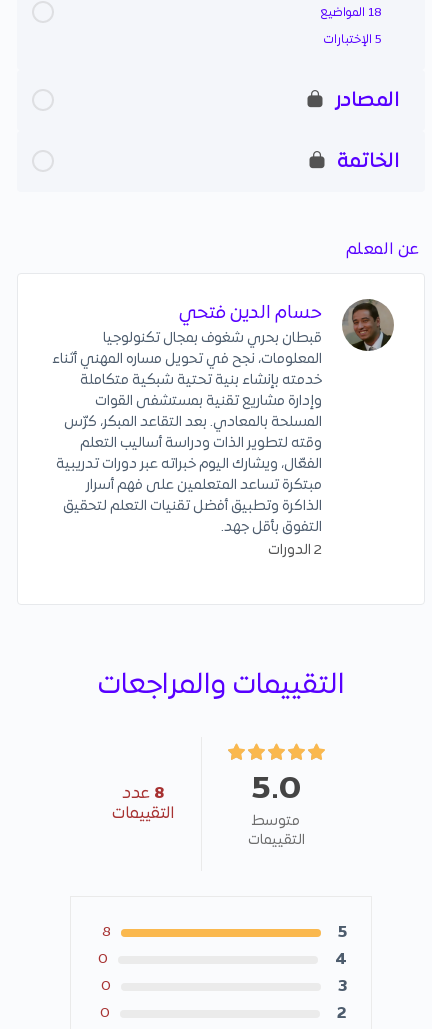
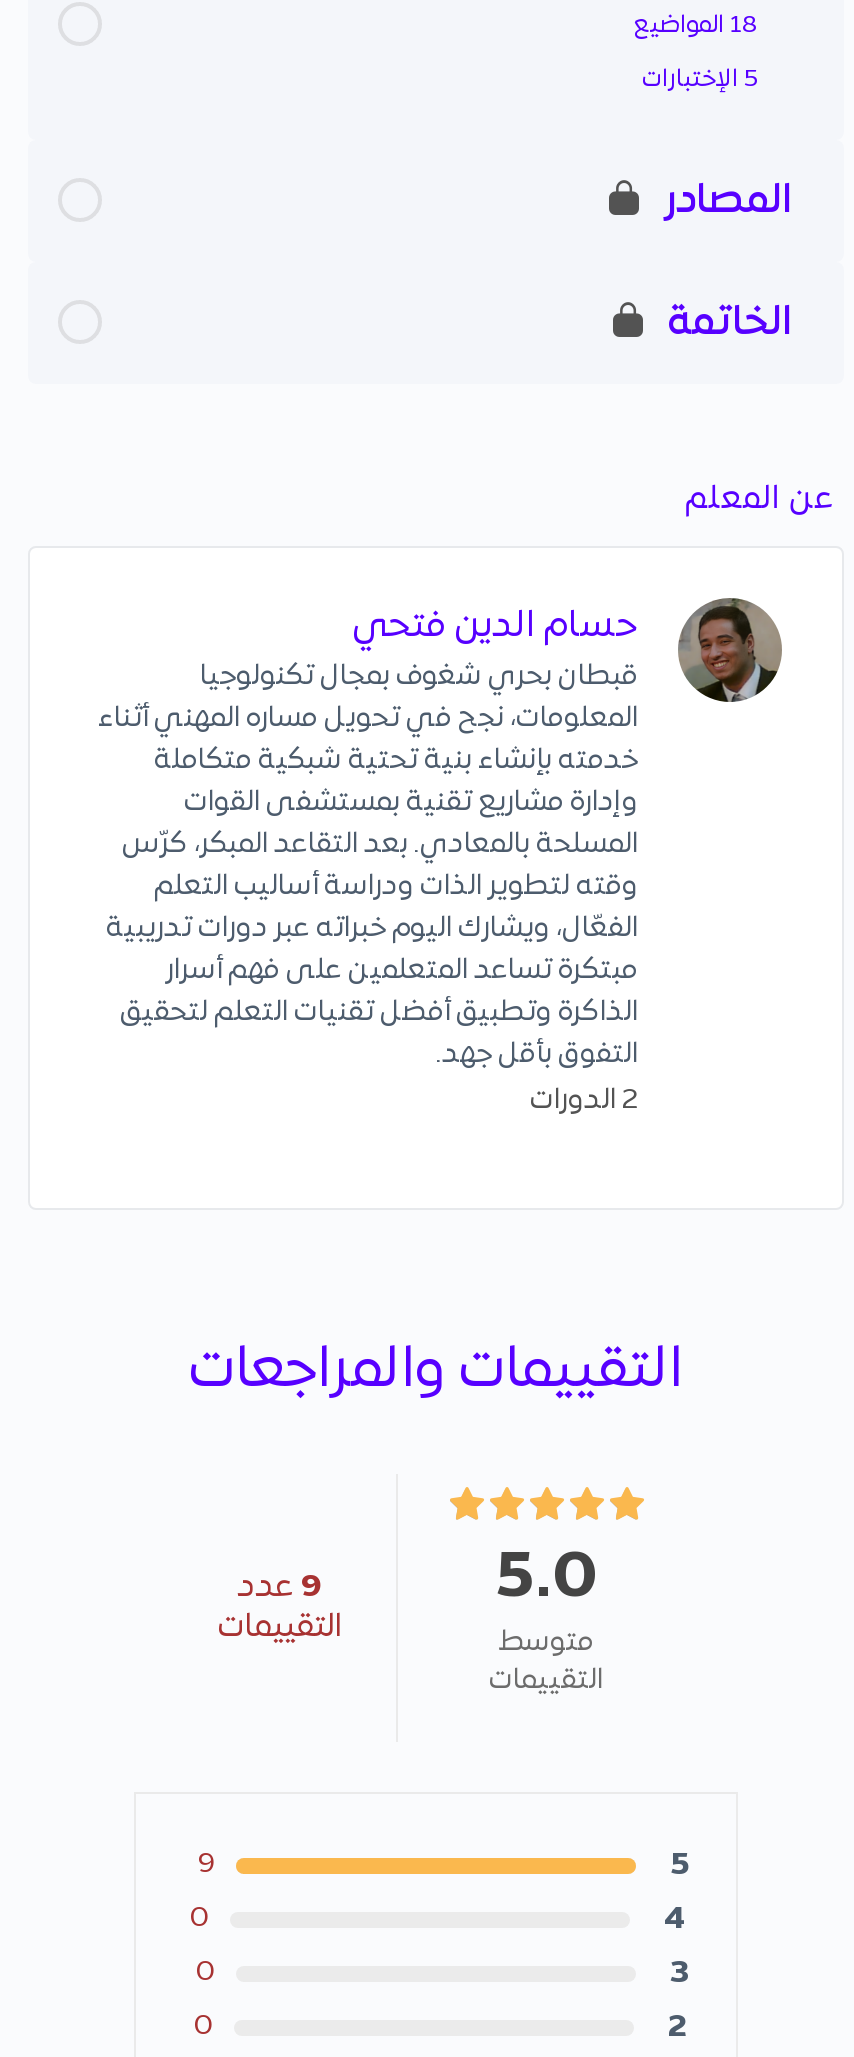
[122,783,164,803] 8 عدد -> [237,1567,323,1607] 9 عدد
[102,924,111,941] 8 -> [198,1848,216,1882] 9

